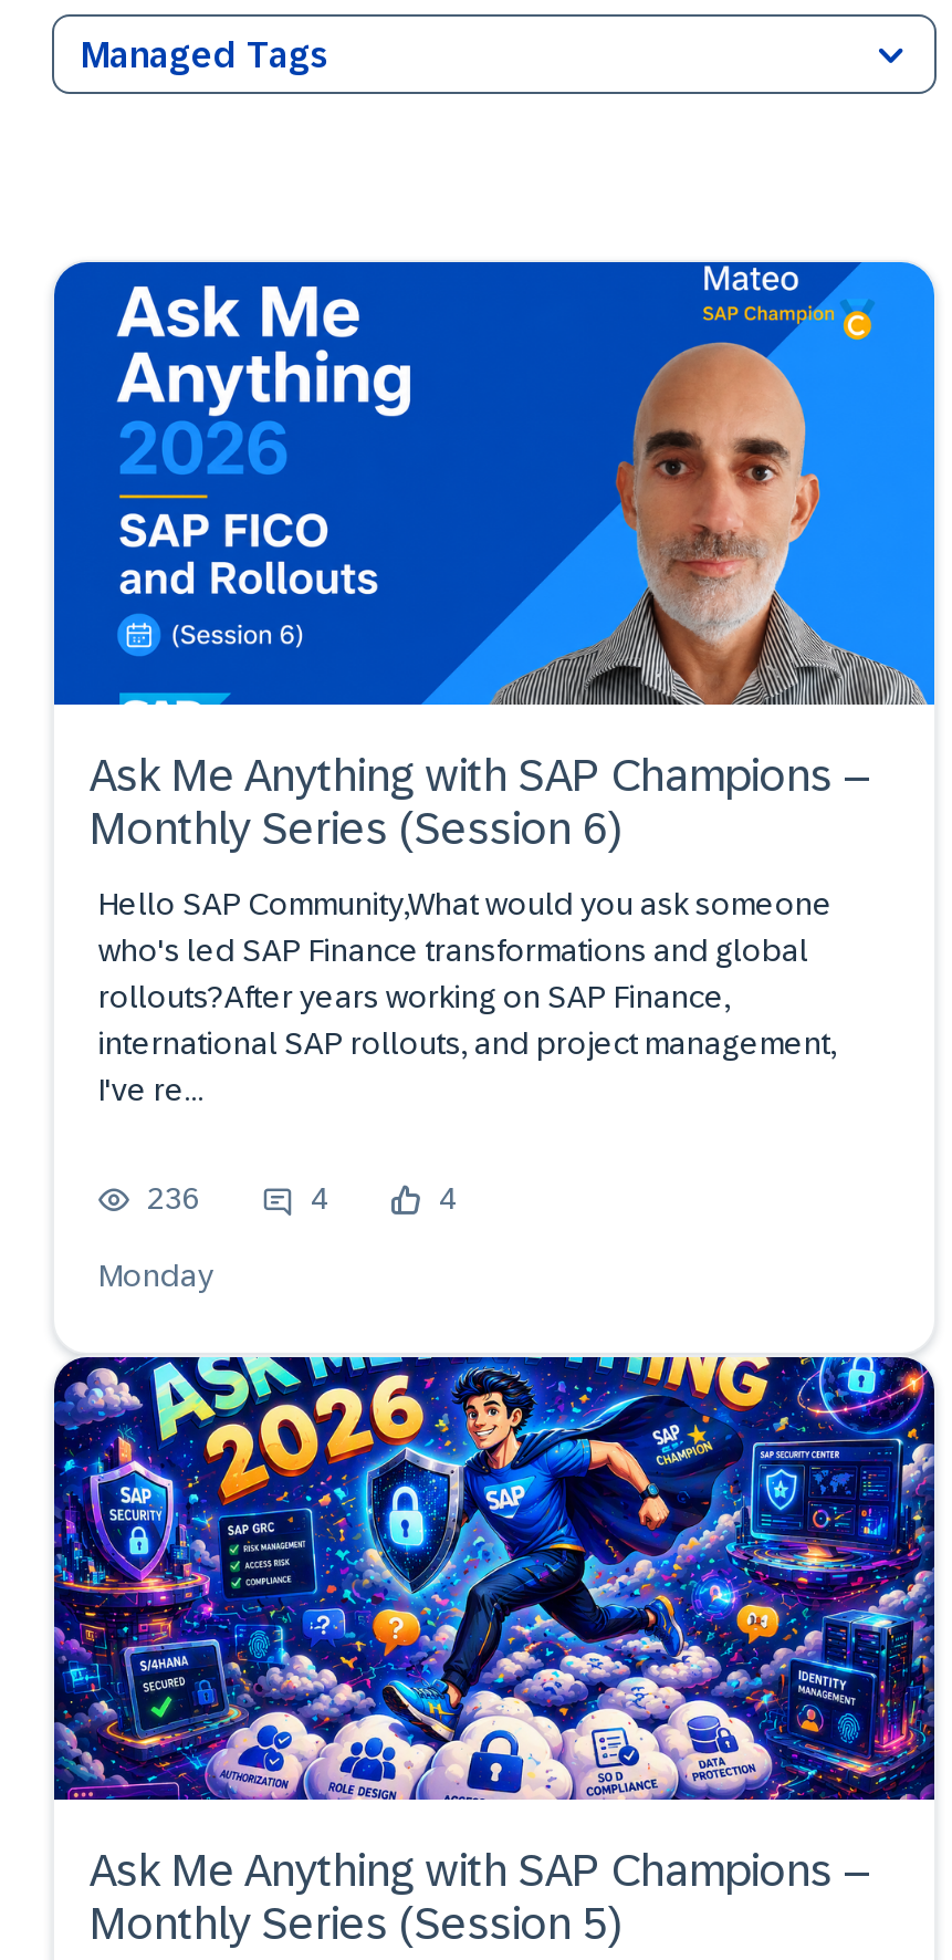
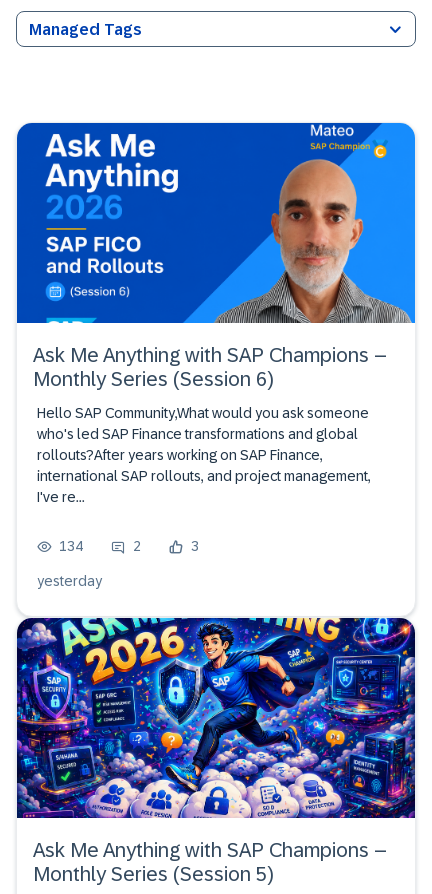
[147,1181,457,1216] 236 | 4 | 4 -> [59,538,199,554] 134 | 2 | 3
[98,1258,213,1293] Monday -> [37,573,102,589] yesterday

